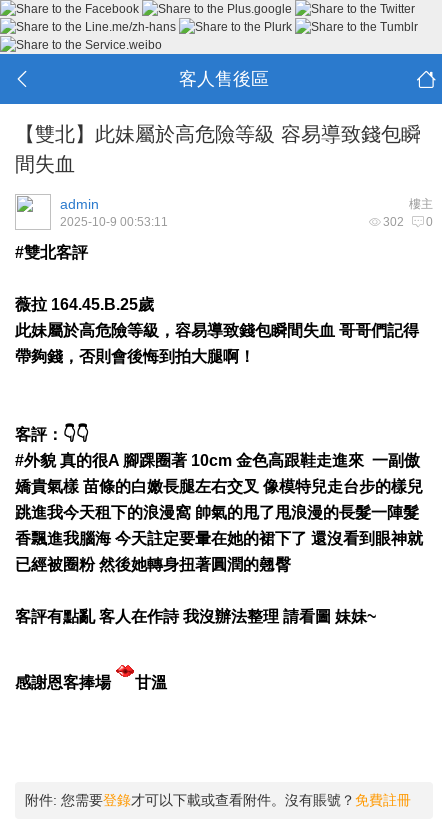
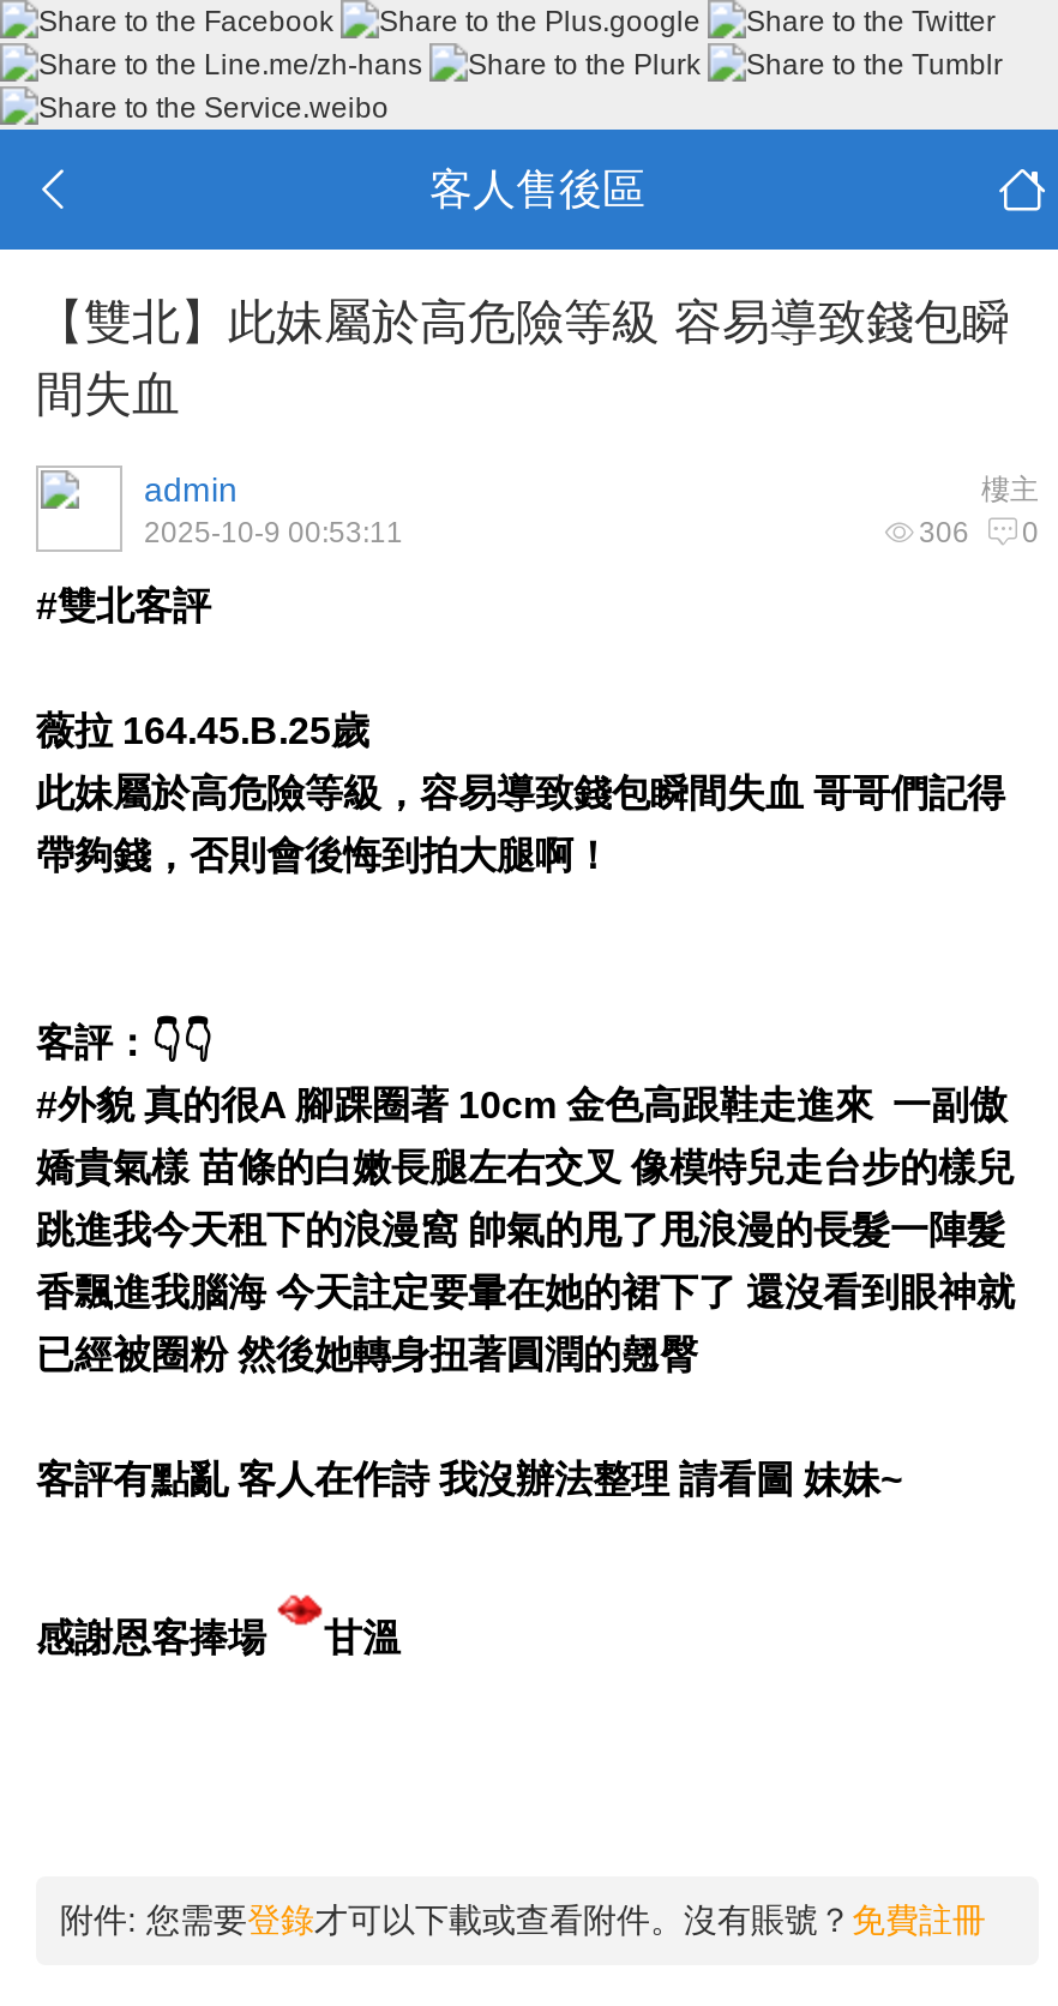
[383,215,433,229] 302 0 -> [919,516,1039,549] 306 0

